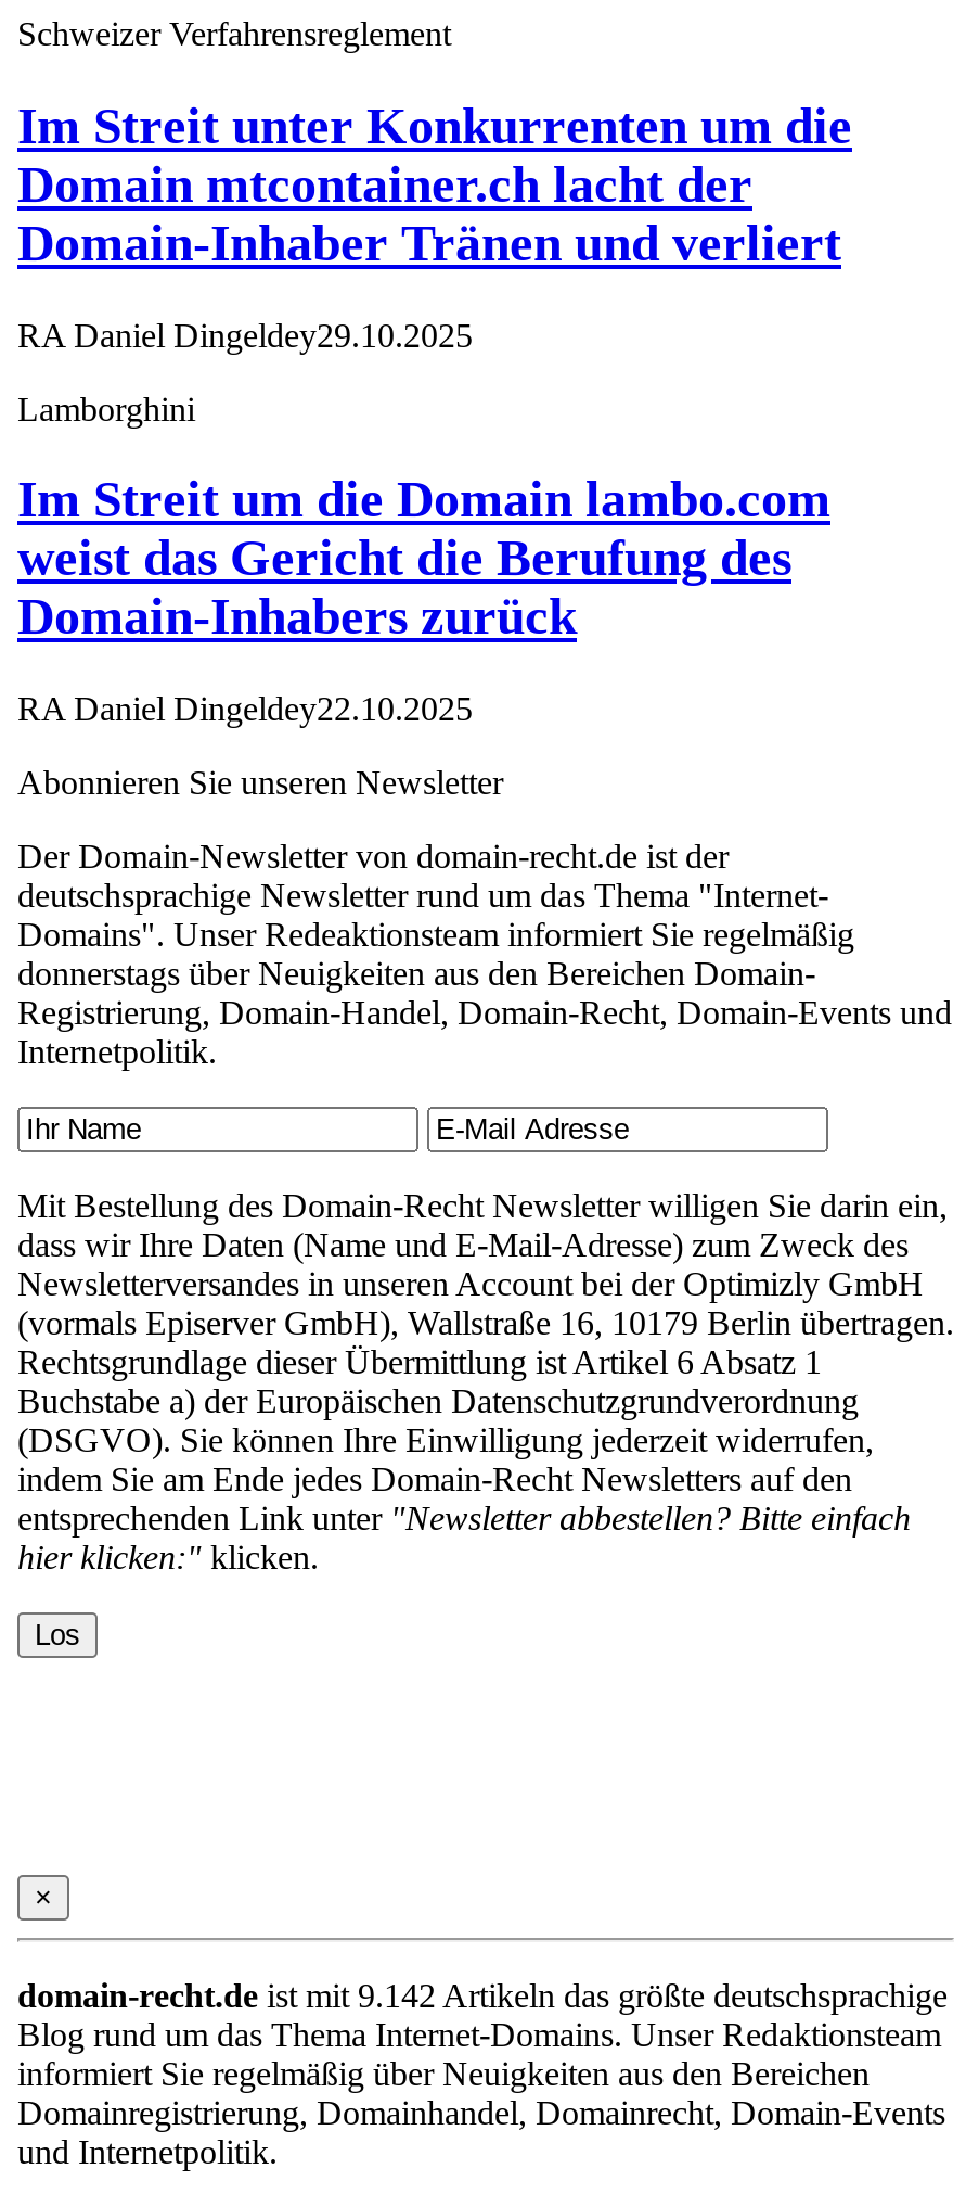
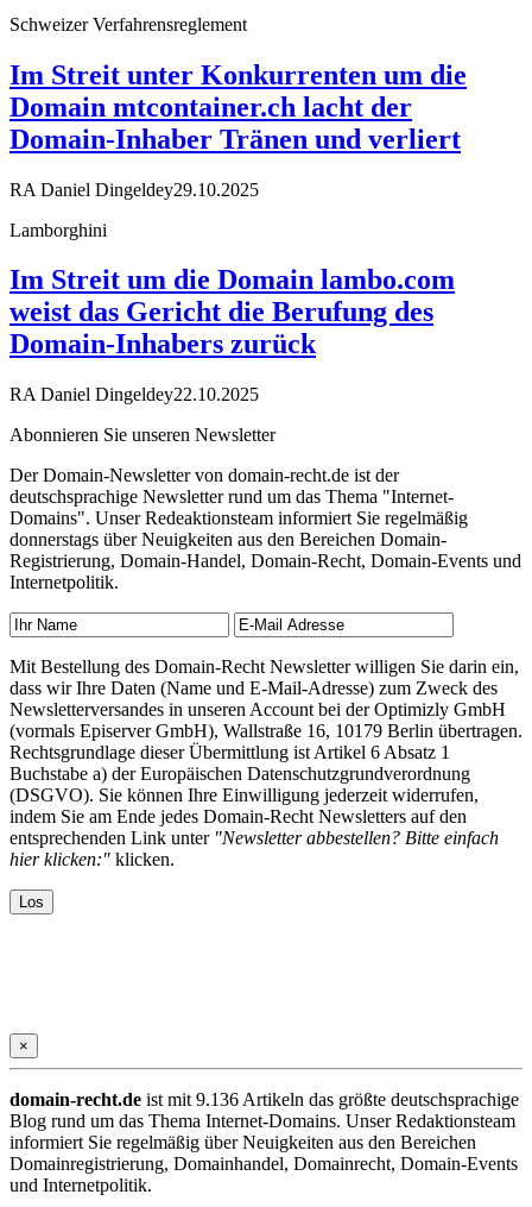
[17,1978,948,2015] domain-recht.de ist mit 9.142 Artikeln das größte deutschsprachige -> [9,1090,519,1110] domain-recht.de ist mit 9.136 Artikeln das größte deutschsprachige

